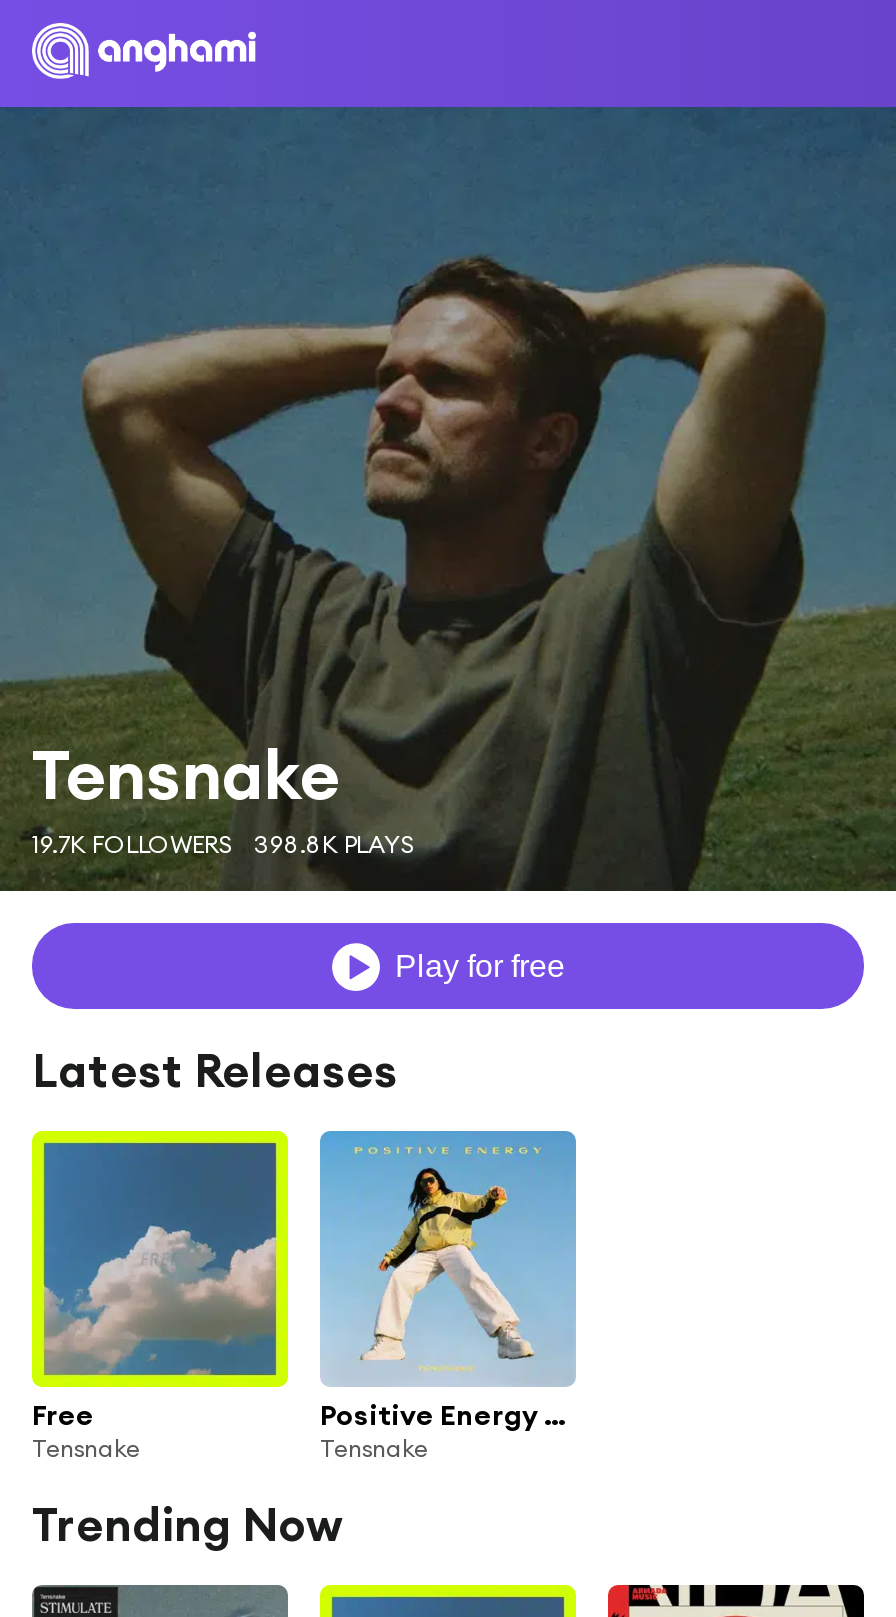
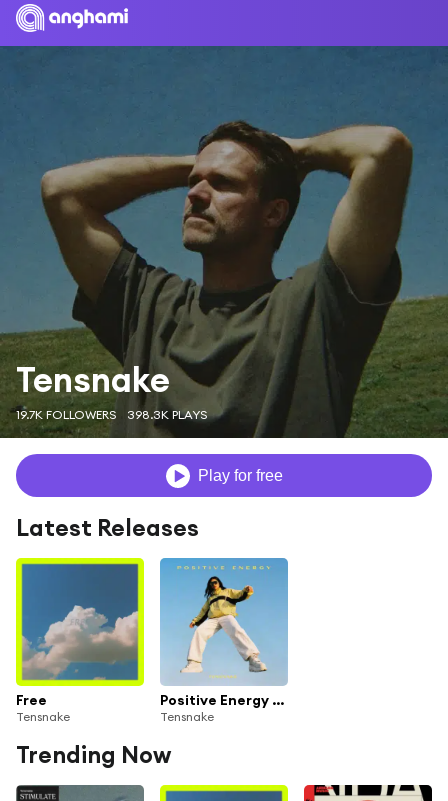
[32,829,416,859] 19.7K FOLLOWERS 398.8K PLAYS -> [16,407,208,422] 19.7K FOLLOWERS 398.3K PLAYS

